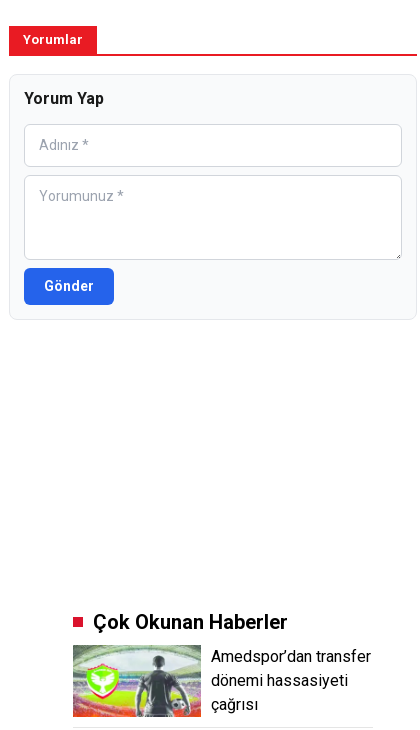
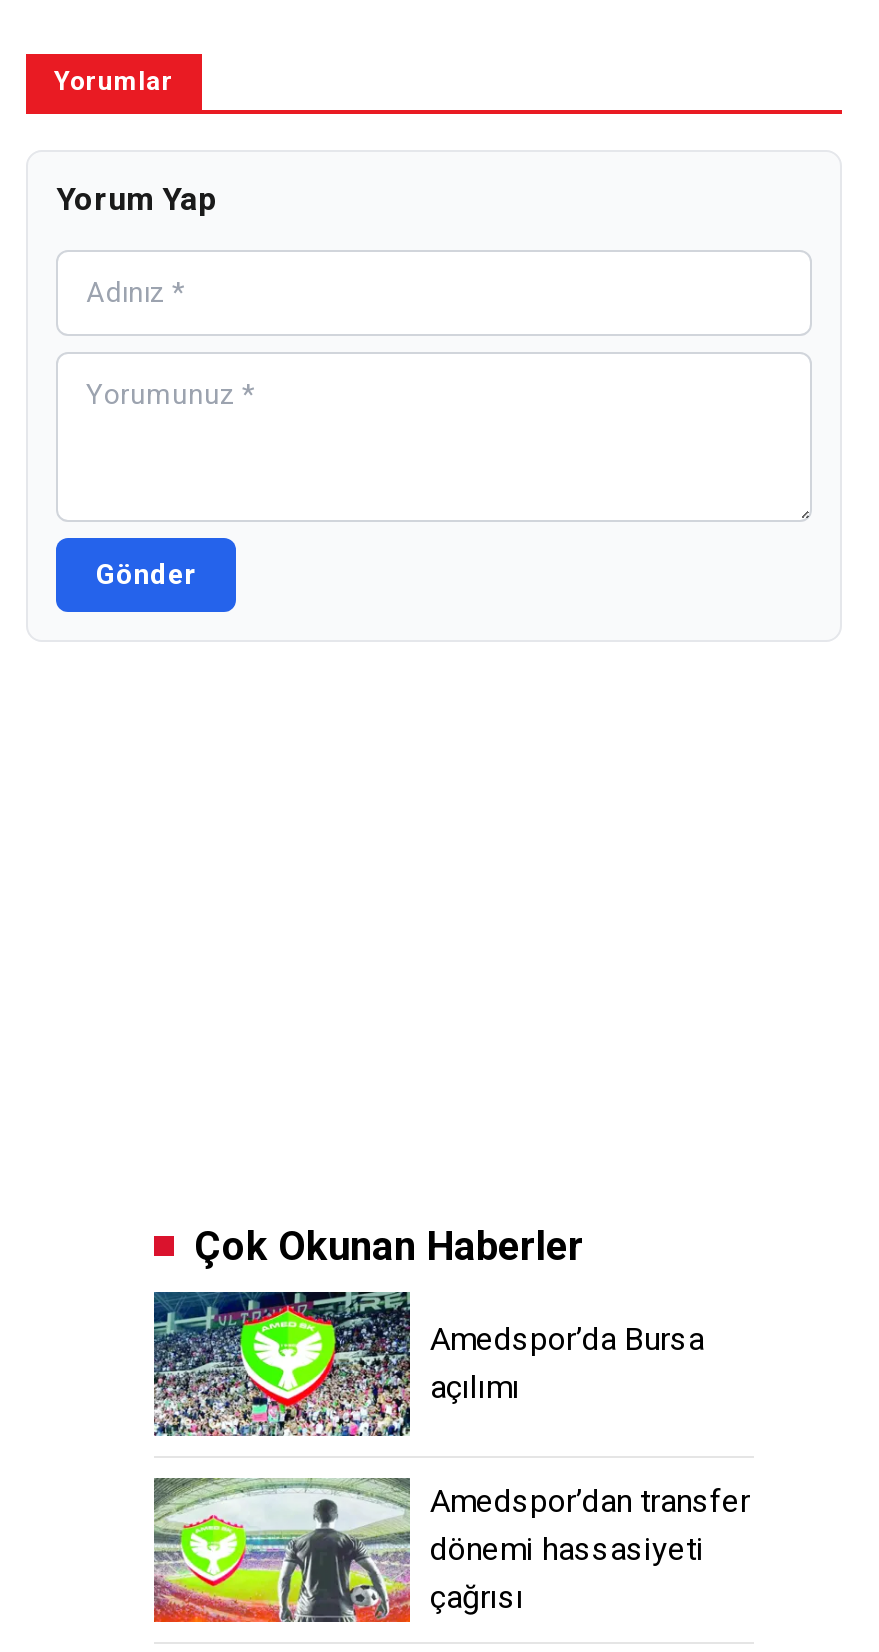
none -> [152,1290,704,1438] [image] | Amedspor’da Bursa | açılımı

